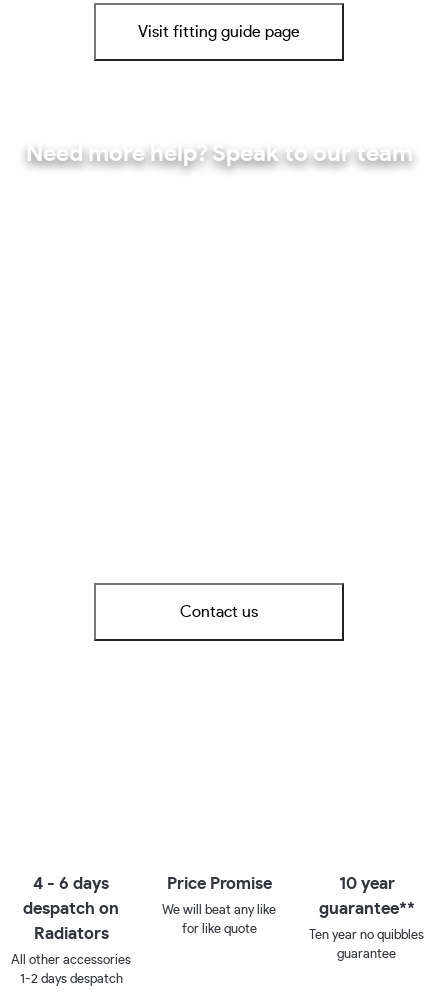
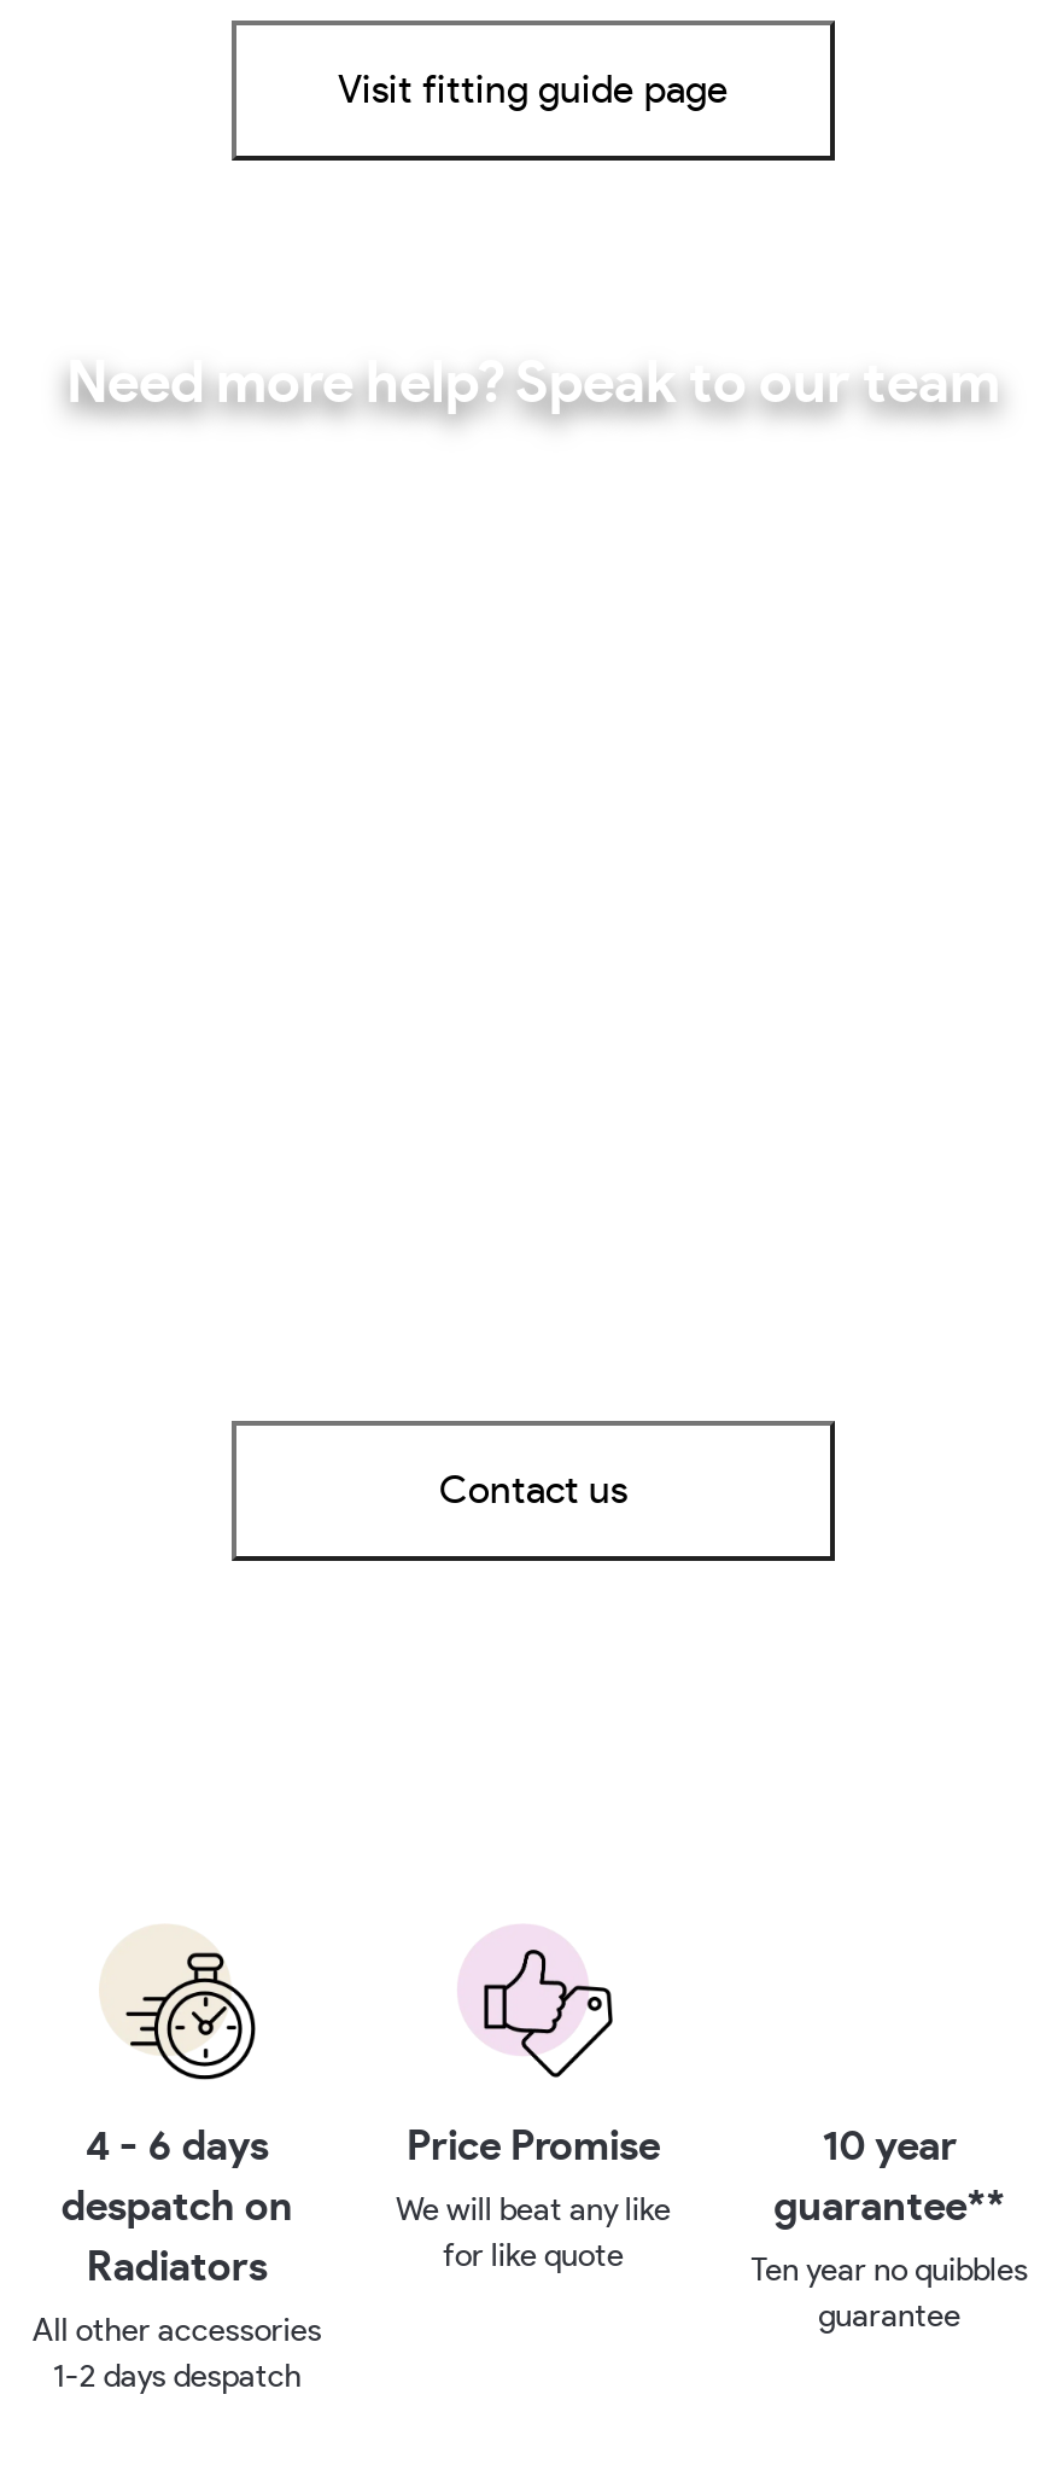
none -> [99,1923,258,2082] [image]
none -> [456,1923,615,2080] [image]

